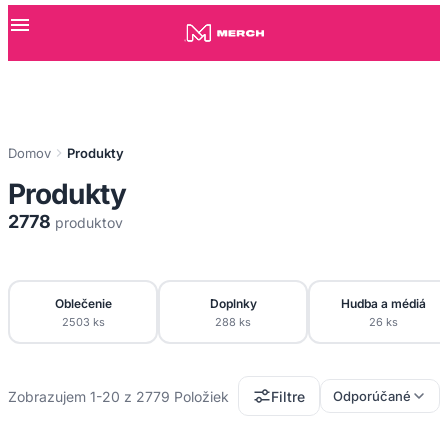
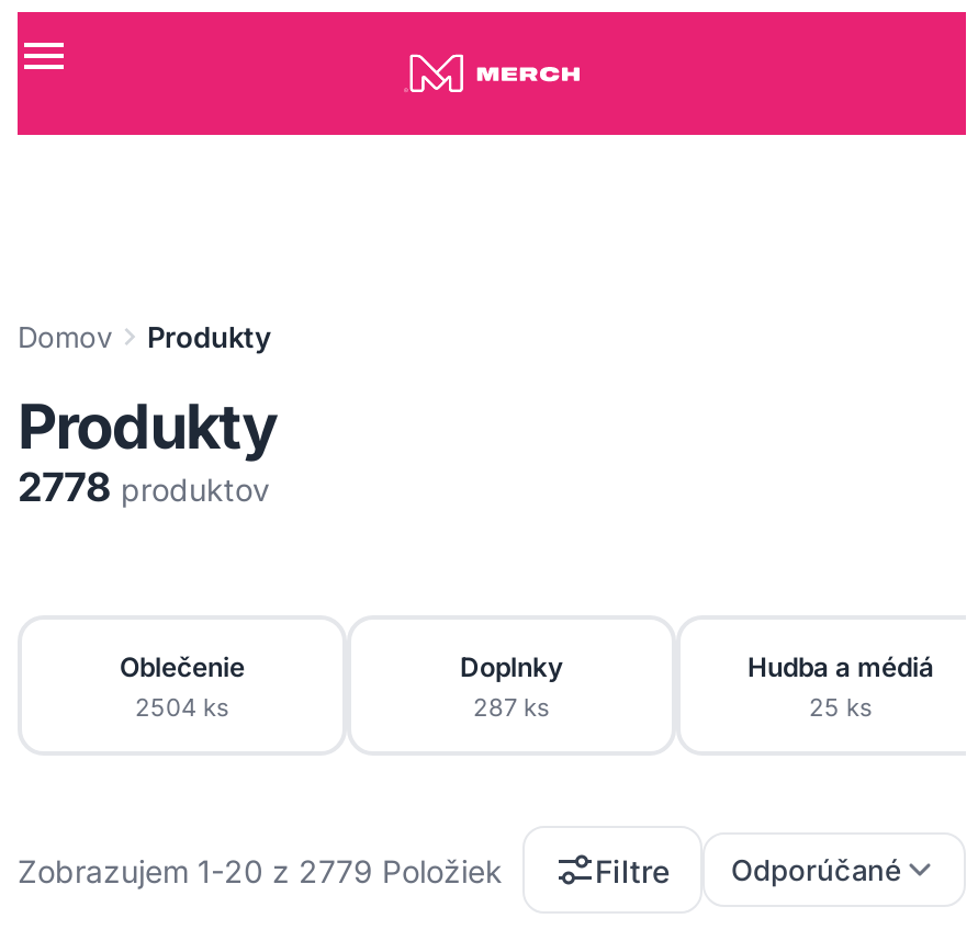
[61,314,104,328] 2503 ks -> [135,691,229,722] 2504 ks
[215,314,251,328] 288 ks -> [473,691,550,722] 287 ks
[368,314,397,328] 26 ks -> [809,691,873,722] 25 ks

